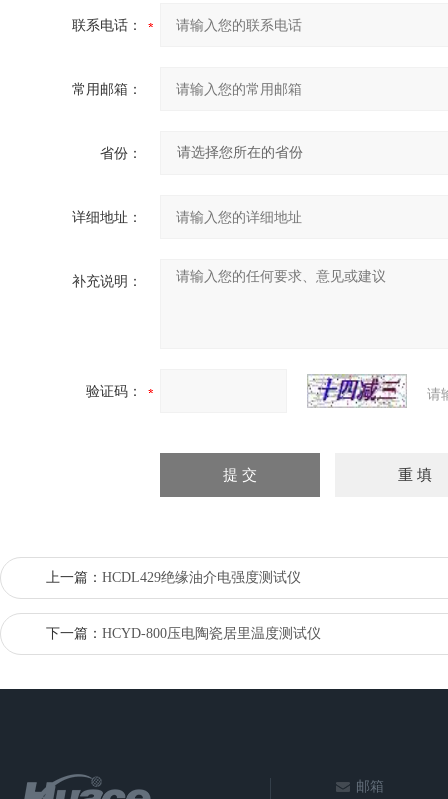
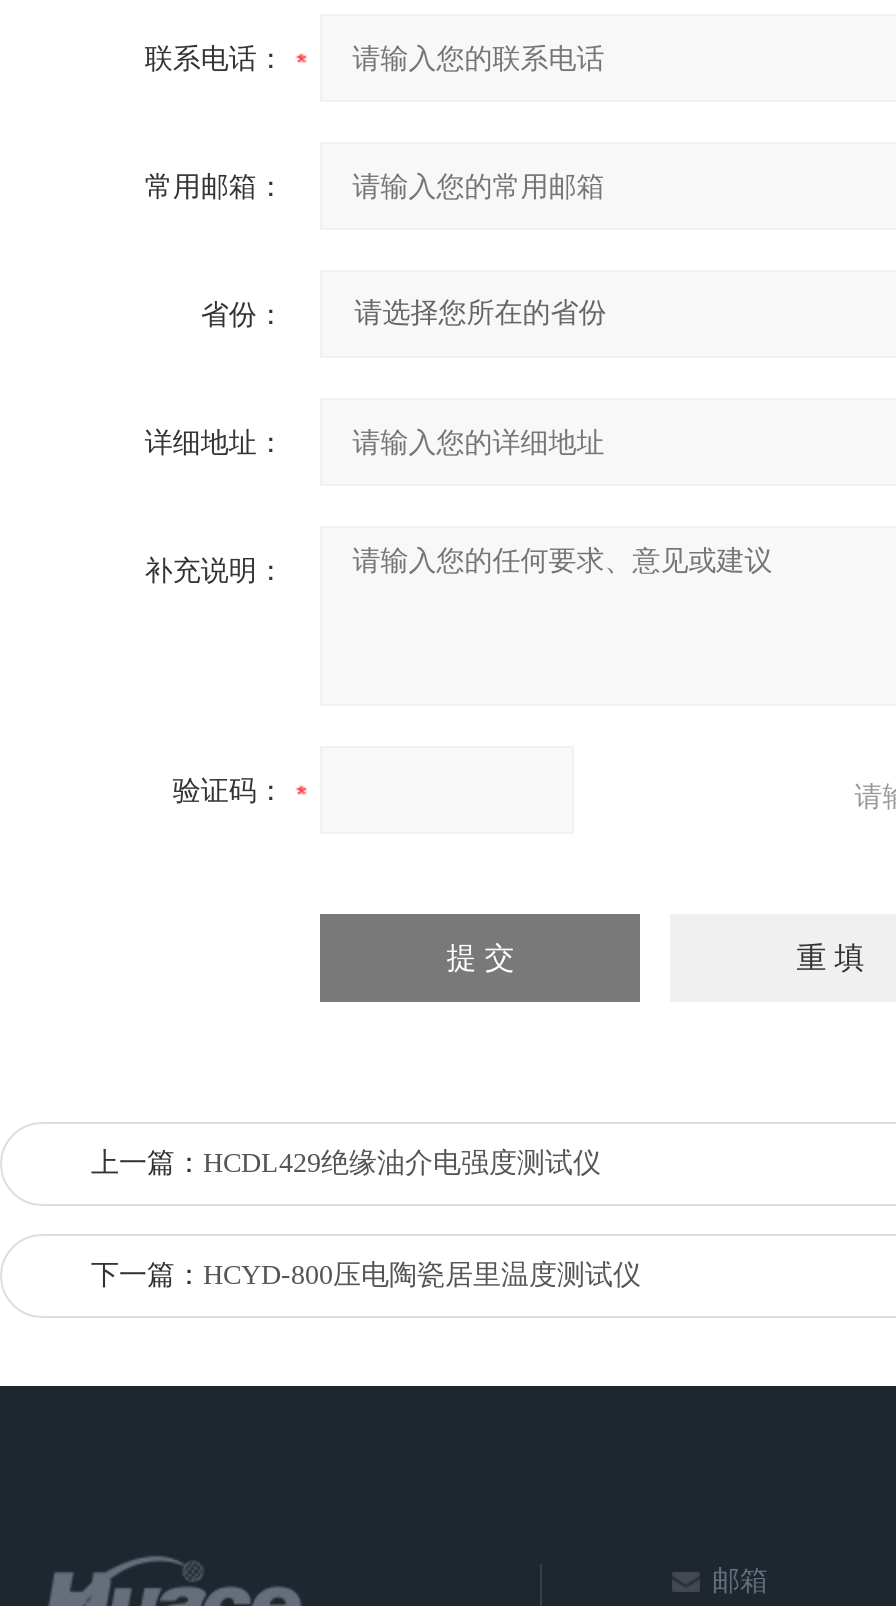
[307,373,407,408] [image] -> none

